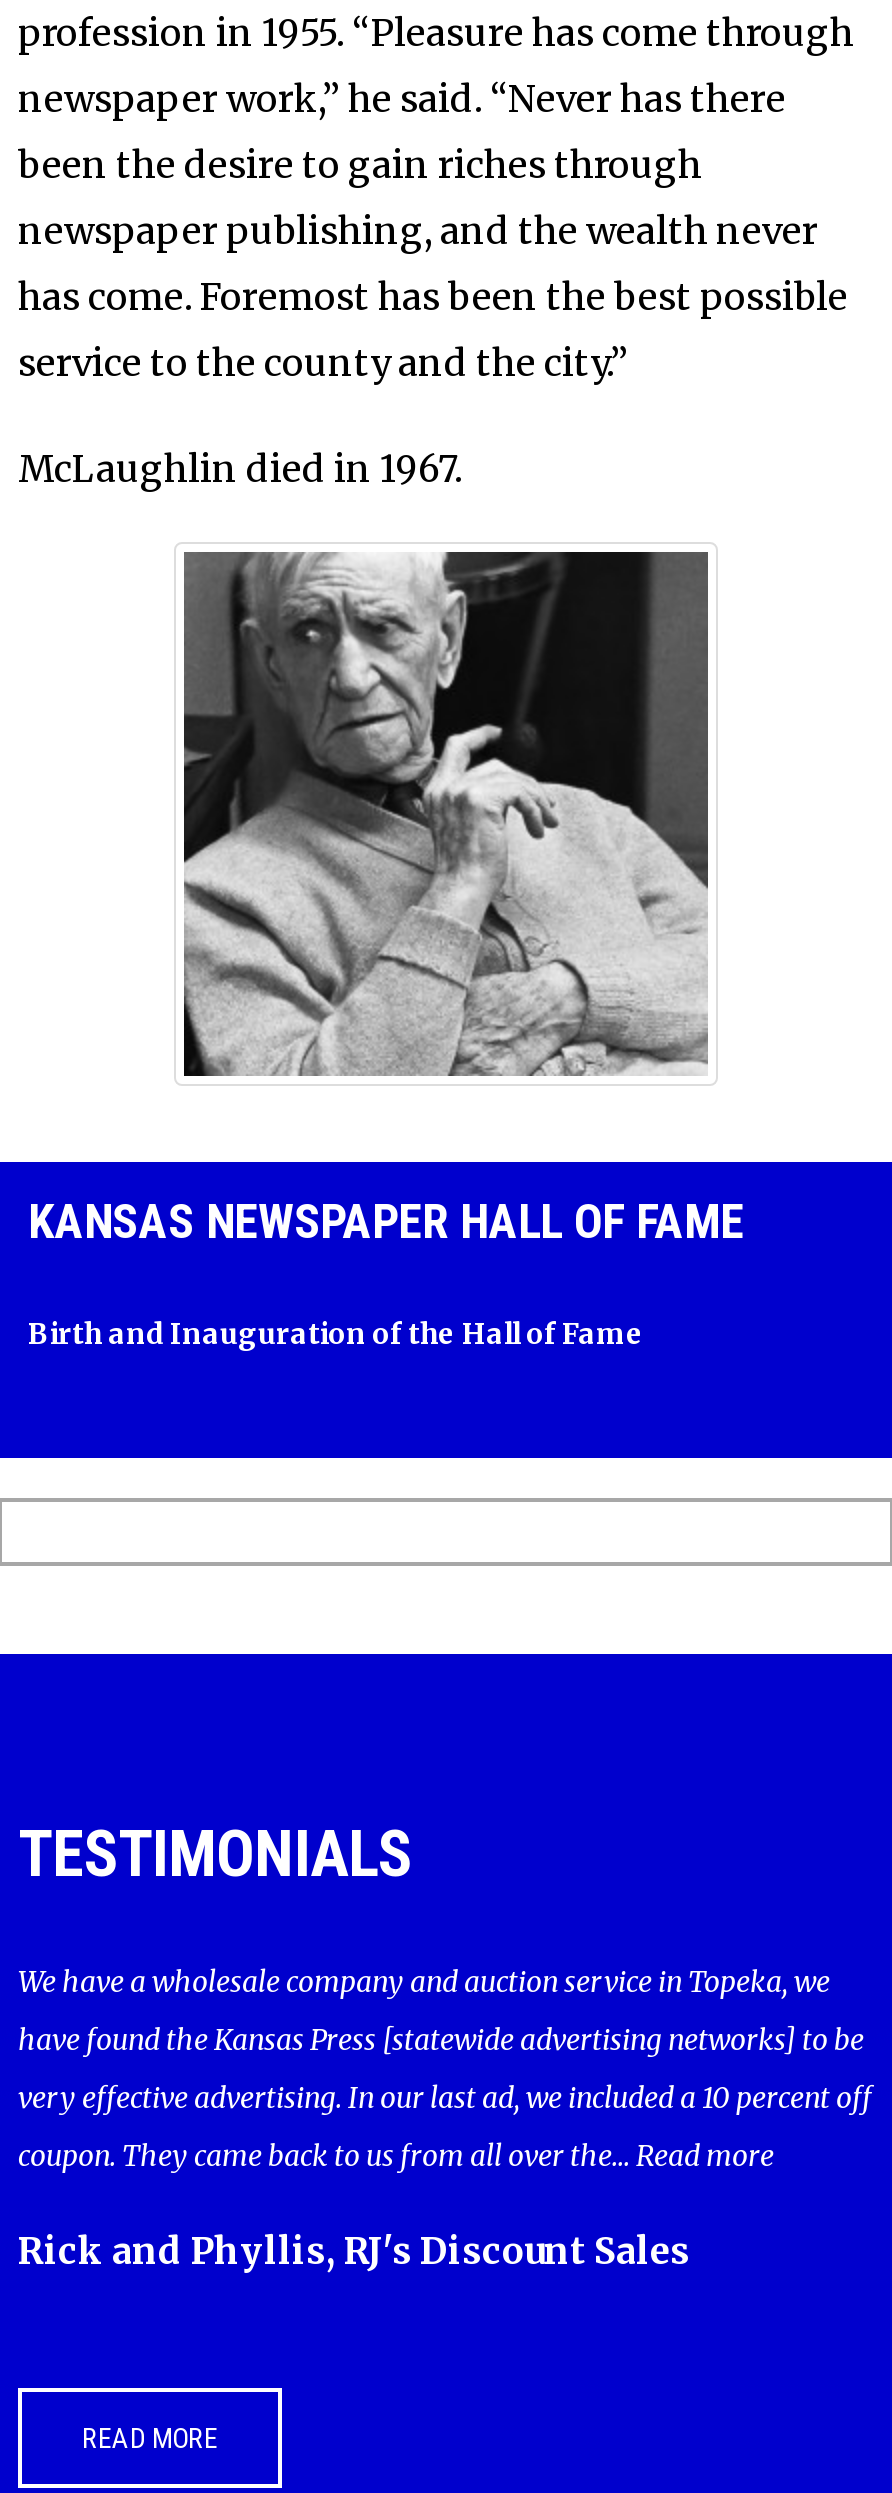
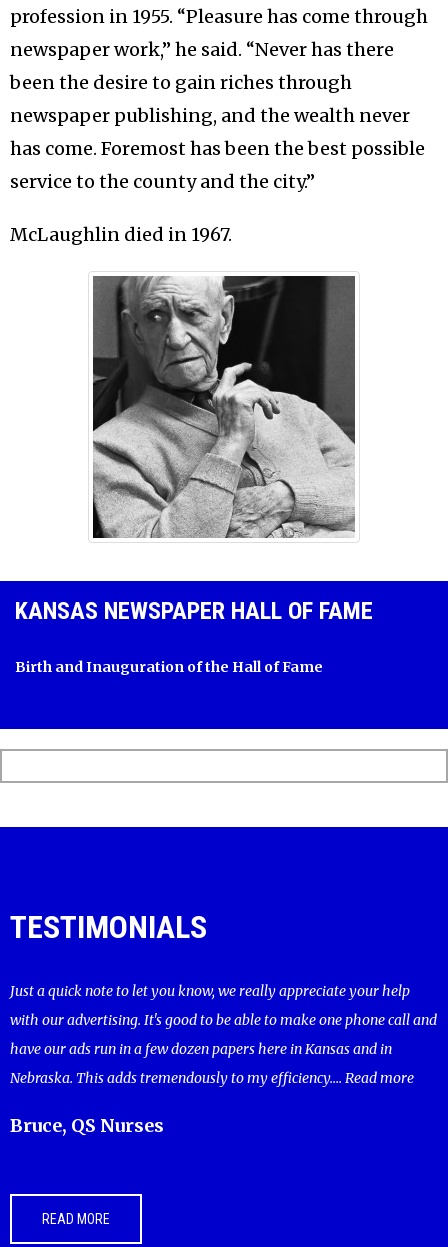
[18,1964,830,2000] We have a wholesale company and auction service in Topeka, we -> [10,982,410,1000] Just a quick note to let you know, we really appreciate your help
[18,2022,864,2058] have found the Kansas Press [statewide advertising networks] to be -> [10,1011,437,1029] with our advertising. It's good to be able to make one phone call and
[18,2080,872,2116] very effective advertising. In our last ad, we included a 10 percent off -> [10,1040,392,1058] have our ads run in a few dozen papers here in Kansas and in
[18,2138,774,2174] coupon. They came back to us from all over the... Read more -> [10,1069,414,1087] Nebraska. This adds tremendously to my efficiency.... Read more
[18,2229,690,2275] Rick and Phyllis, RJ's Discount Sales -> [10,1114,164,1137] Bruce, QS Nurses

